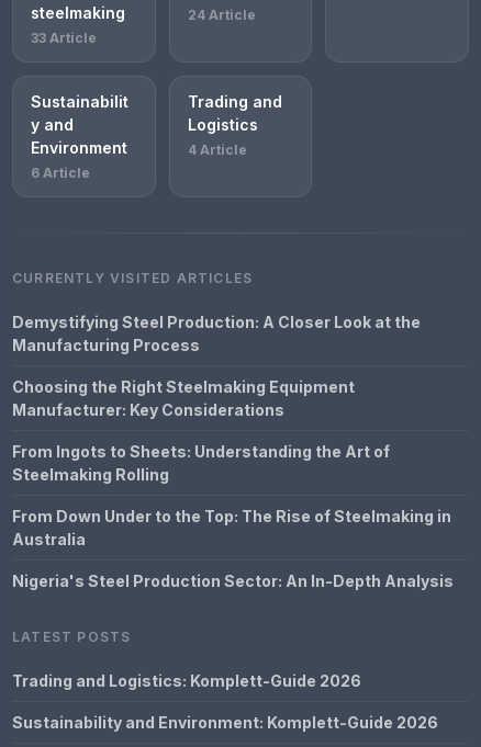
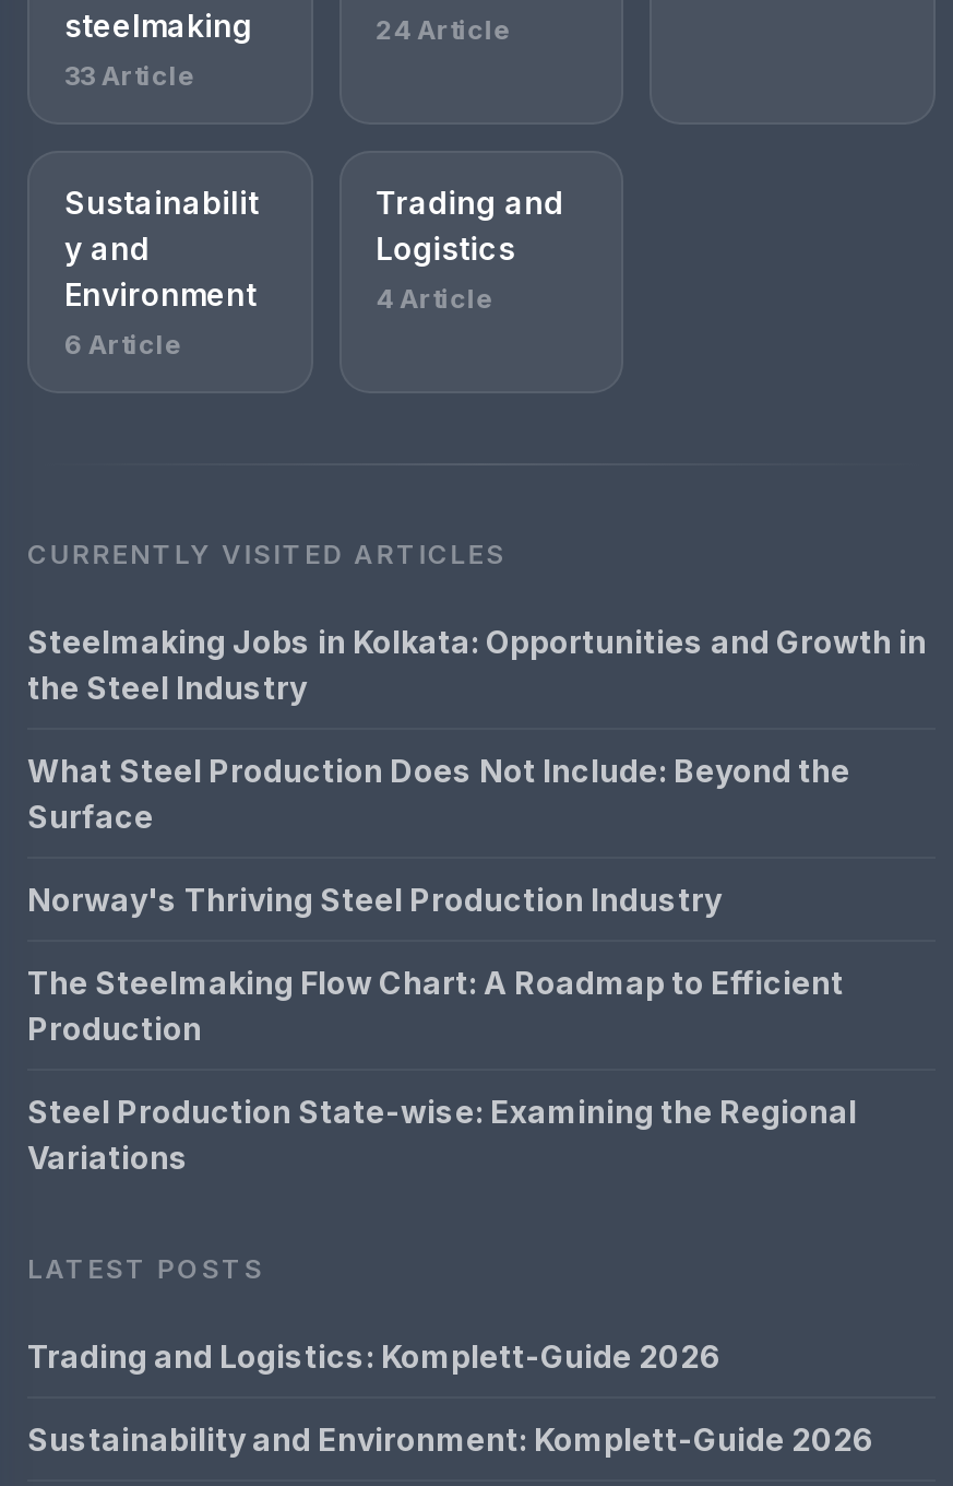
[12,312,421,354] Demystifying Steel Production: A Closer Look at the | Manufacturing Process -> [27,622,927,705] Steelmaking Jobs in Kolkata: Opportunities and Growth in | the Steel Industry
[12,377,355,419] Choosing the Right Steelmaking Equipment | Manufacturer: Key Considerations -> [27,751,850,834] What Steel Production Does Not Include: Beyond the | Surface
[12,442,390,484] From Ingots to Sheets: Understanding the Art of | Steelmaking Rolling -> [27,880,722,917] Norway's Thriving Steel Production Industry
[12,507,451,548] From Down Under to the Top: The Rise of Steelmaking in | Australia -> [27,963,844,1046] The Steelmaking Flow Chart: A Roadmap to Efficient | Production
[12,571,454,590] Nigeria's Steel Production Sector: An In-Depth Analysis -> [27,1092,857,1175] Steel Production State-wise: Examining the Regional | Variations

